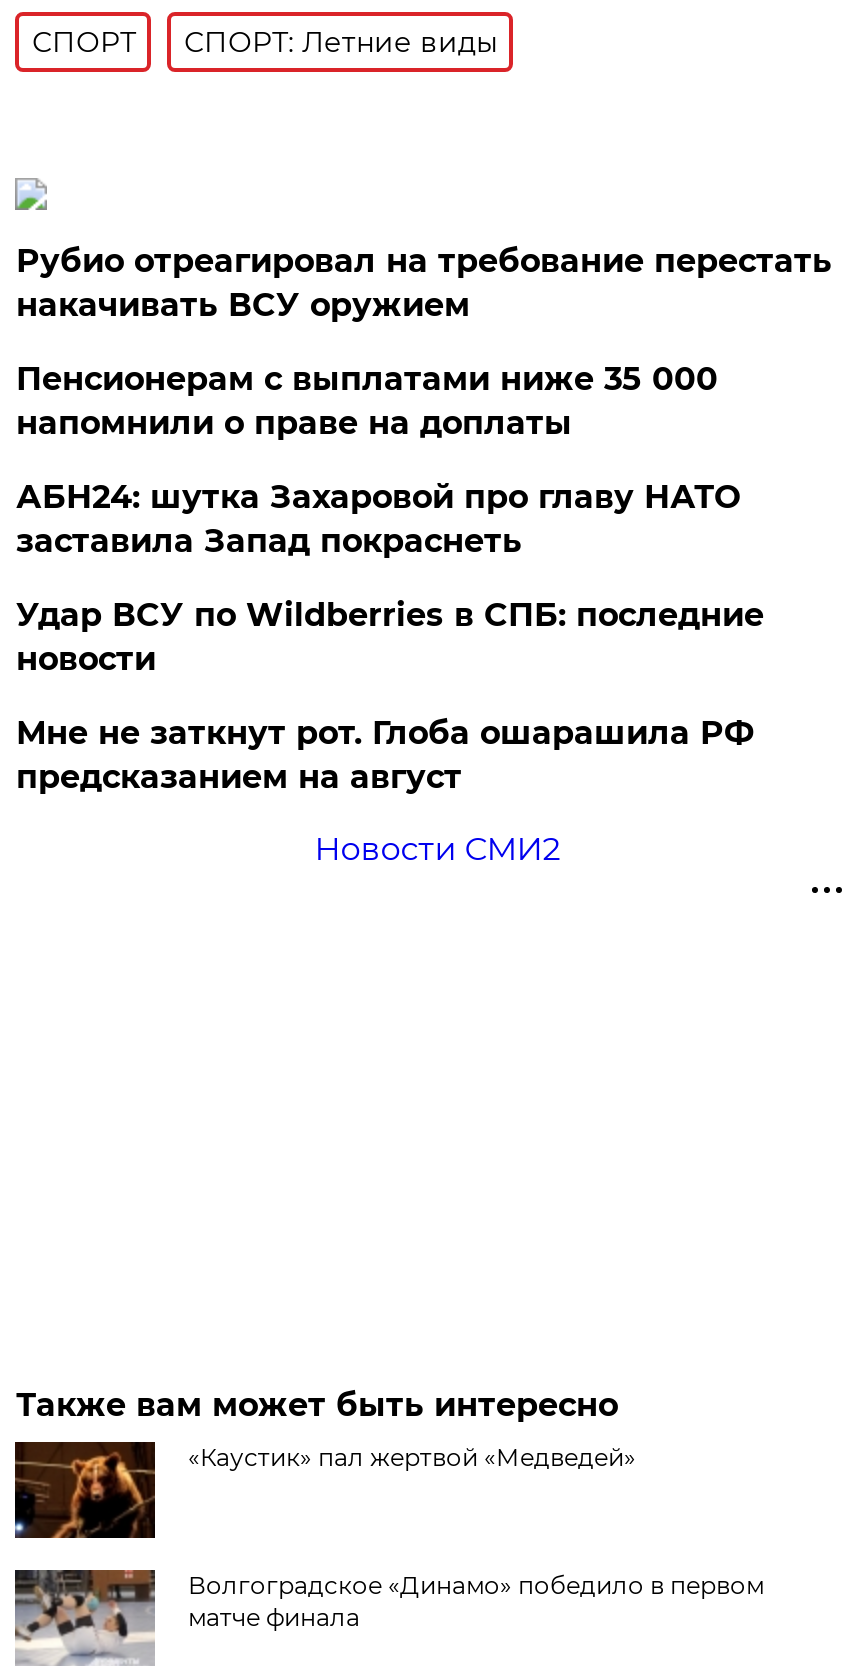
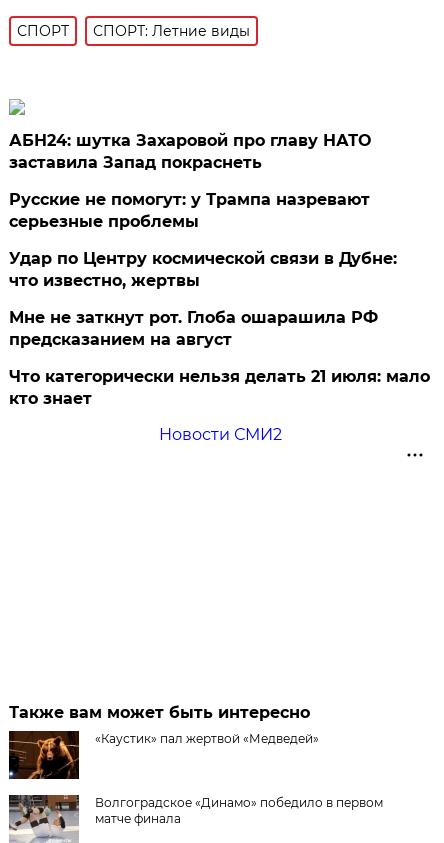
[16,242,832,442] Рубио отреагировал на требование перестать | накачивать ВСУ оружием | Пенсионерам с выплатами ниже 35 000 | напомнили о праве на доплаты -> none
moved [16,478,740,560] -> [9,131,371,172]: АБН24: шутка Захаровой про главу НАТО | заставила Запад покраснеть
[16,596,764,678] Удар ВСУ по Wildberries в СПБ: последние | новости -> [9,190,397,290] Русские не помогут: у Трампа назревают | серьезные проблемы | Удар по Центру космической связи в Дубне: | что известно, жертвы
moved [16,714,754,796] -> [9,308,378,349]: Мне не заткнут рот. Глоба ошарашила РФ | предсказанием на август
none -> [9,367,430,408] Что категорически нельзя делать 21 июля: мало | кто знает

